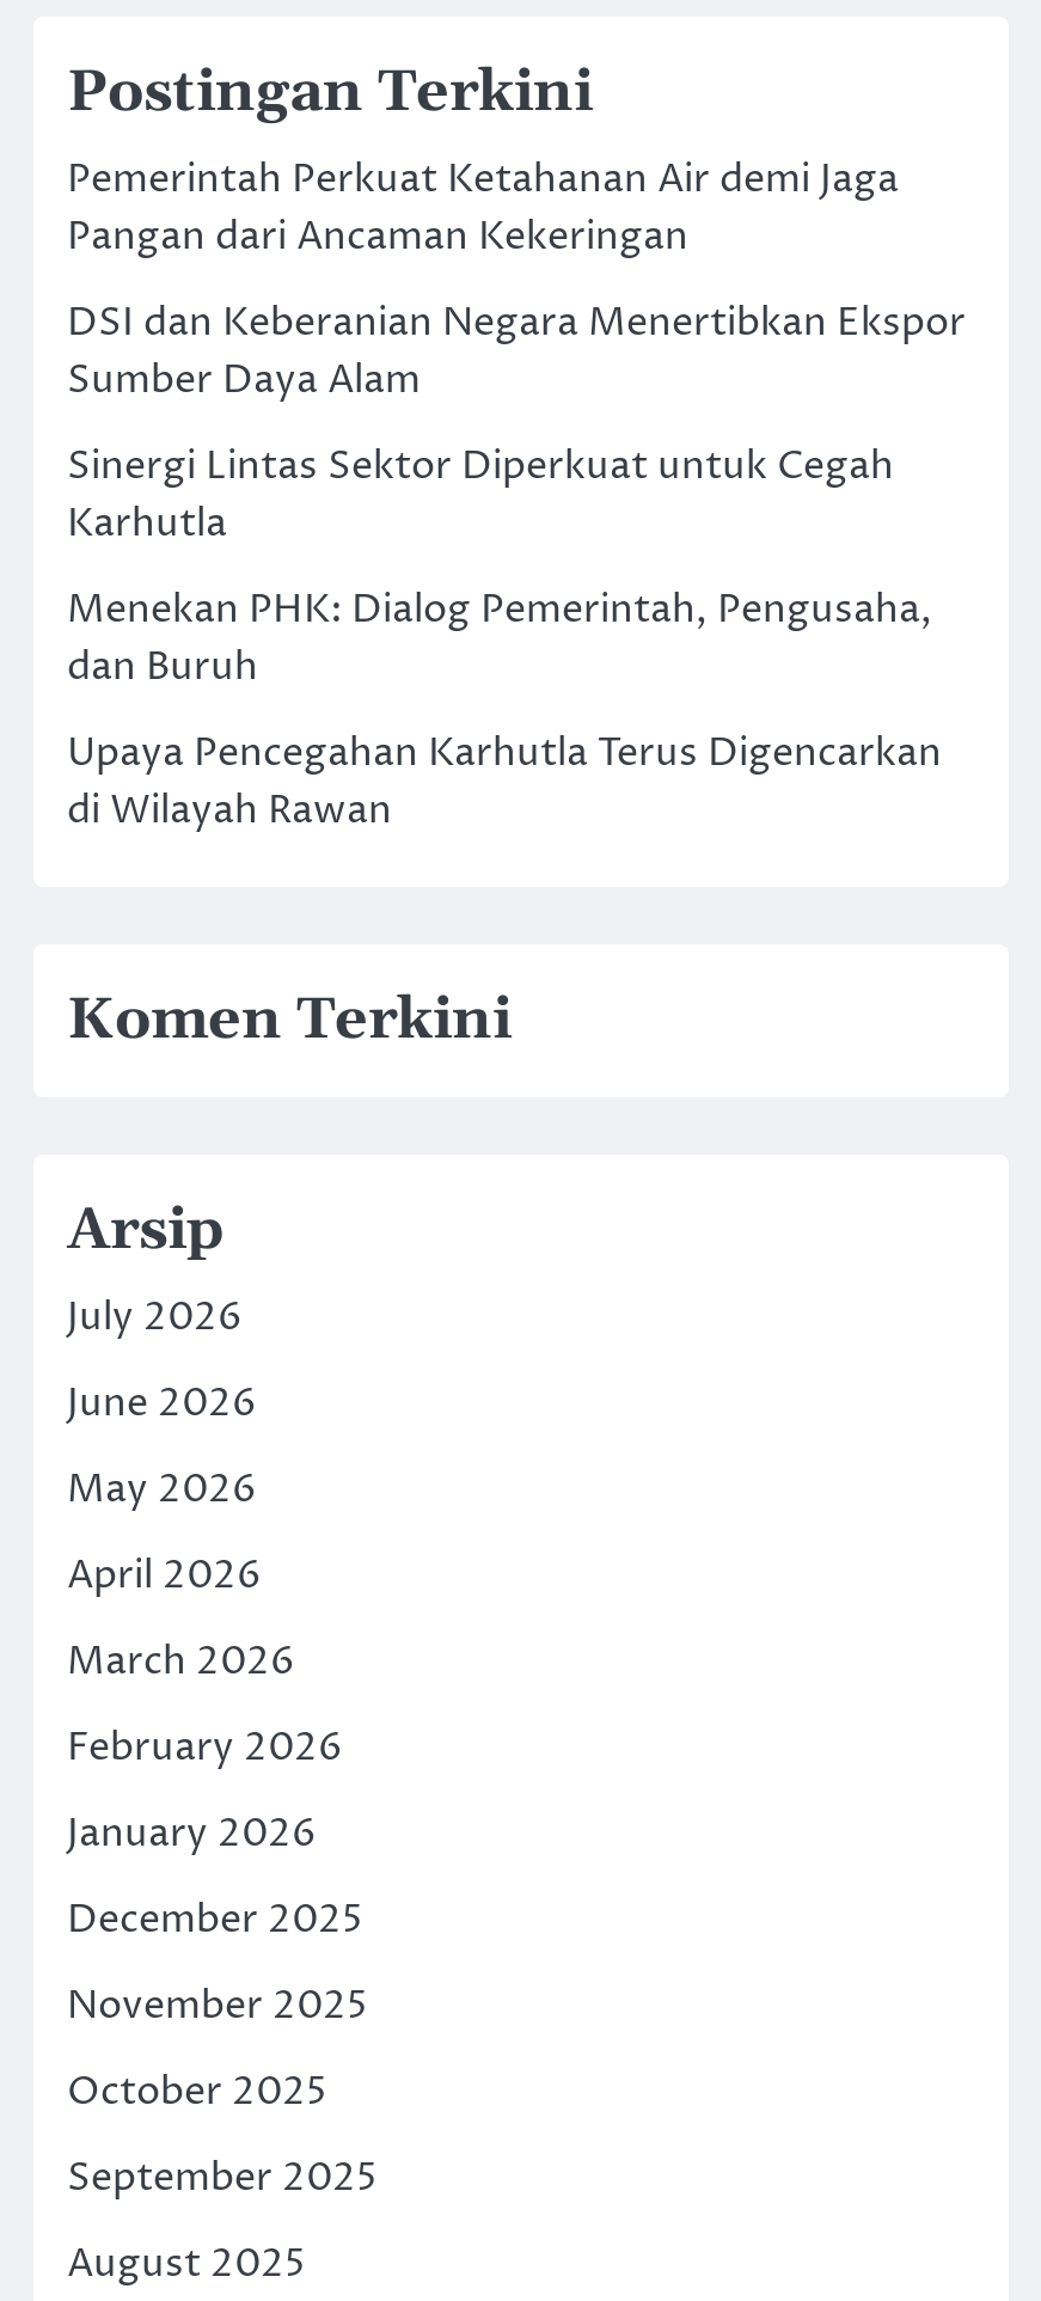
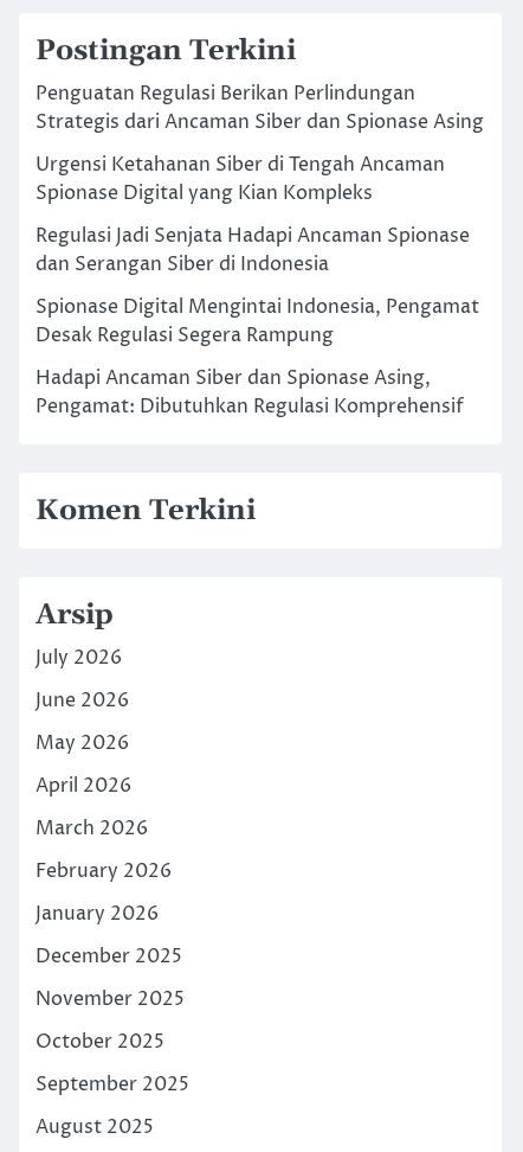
[67,153,899,263] Pemerintah Perkuat Ketahanan Air demi Jaga | Pangan dari Ancaman Kekeringan -> [35,80,484,135] Penguatan Regulasi Berikan Perlindungan | Strategis dari Ancaman Siber dan Spionase Asing
[67,296,966,406] DSI dan Keberanian Negara Menertibkan Ekspor | Sumber Daya Alam -> [35,152,445,206] Urgensi Ketahanan Siber di Tengah Ancaman | Spionase Digital yang Kian Kompleks
[67,440,894,550] Sinergi Lintas Sektor Diperkuat untuk Cegah | Karhutla -> [35,223,470,277] Regulasi Jadi Senjata Hadapi Ancaman Spionase | dan Serangan Siber di Indonesia
[67,583,932,693] Menekan PHK: Dialog Pemerintah, Pengusaha, | dan Buruh -> [35,294,479,348] Spionase Digital Mengintai Indonesia, Pengamat | Desak Regulasi Segera Rampung
[67,727,942,836] Upaya Pencegahan Karhutla Terus Digencarkan | di Wilayah Rawan -> [35,365,464,419] Hadapi Ancaman Siber dan Spionase Asing, | Pengamat: Dibutuhkan Regulasi Komprehensif

